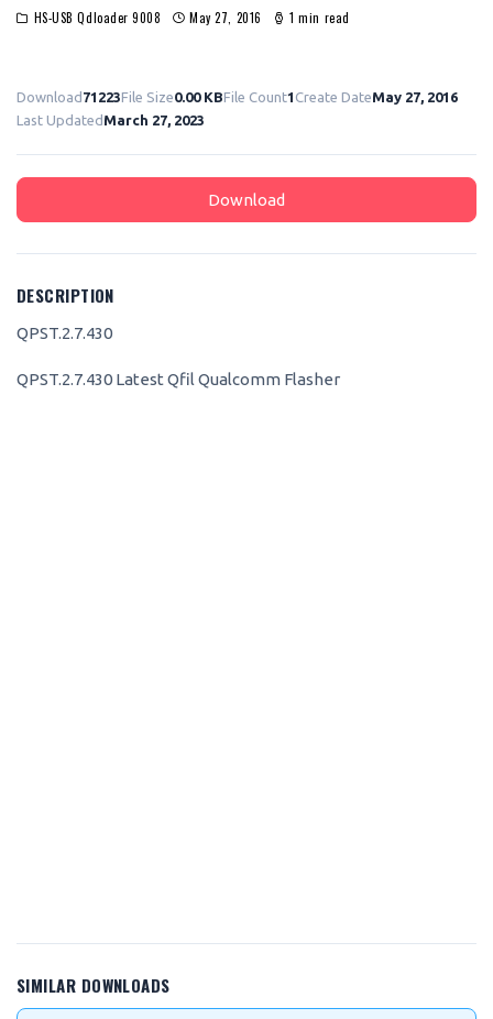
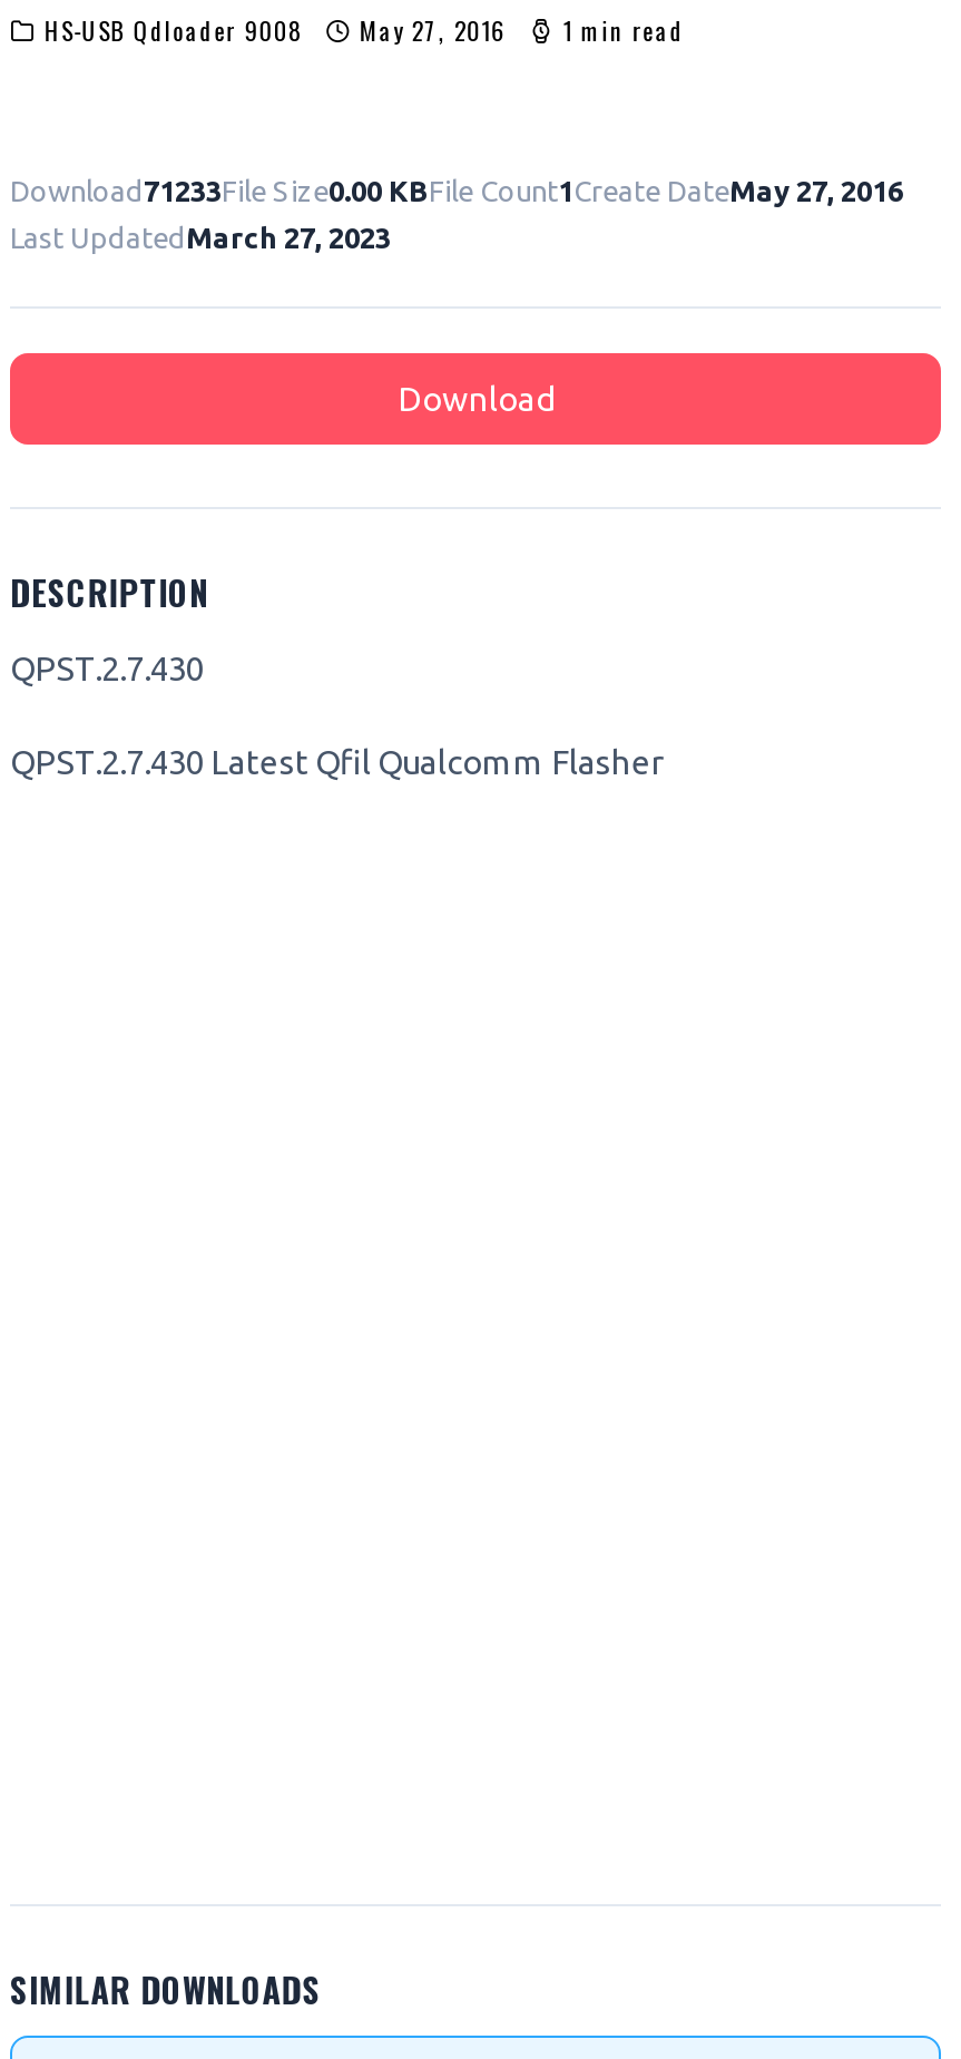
[17,89,458,105] Download71223File Size0.00 KBFile Count1 Create DateMay 27, 2016 -> [10,175,903,206] Download71233File Size0.00 KBFile Count1 Create DateMay 27, 2016

